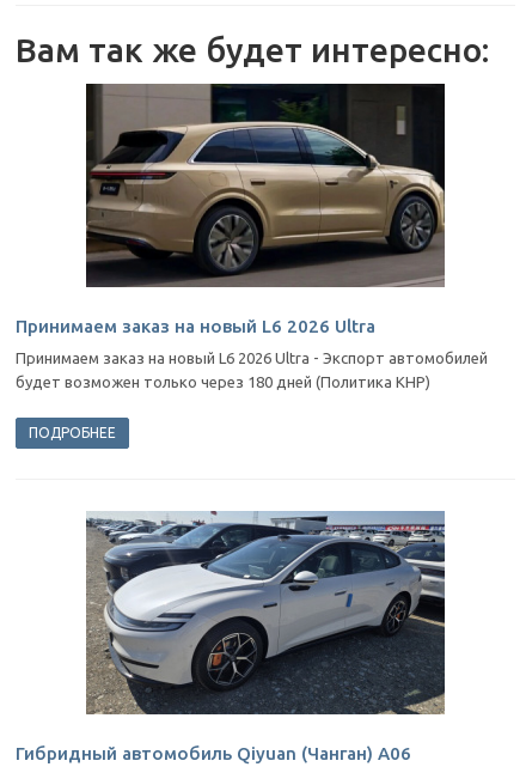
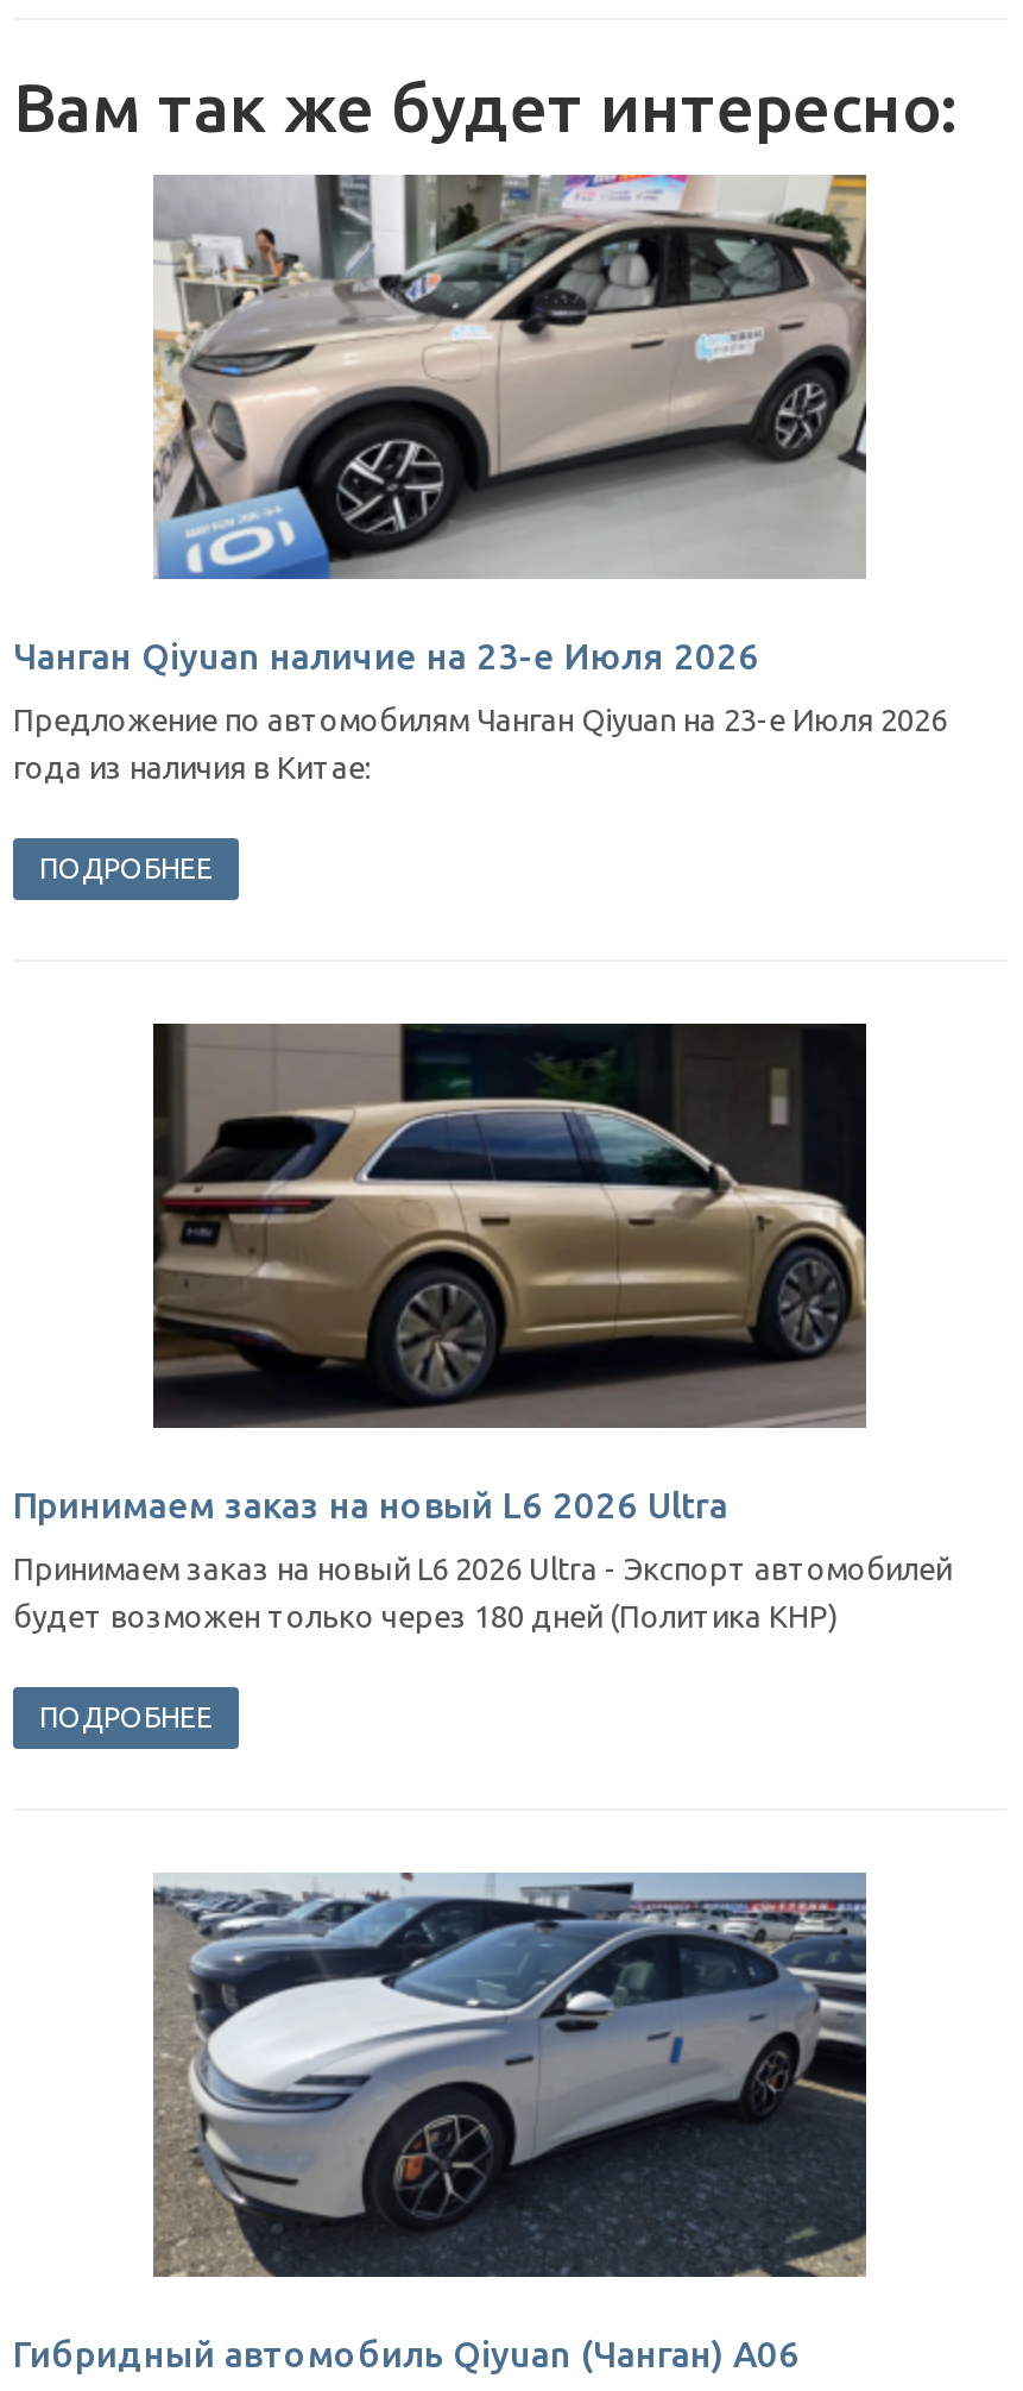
none -> [13,172,947,884] [image] | Чанган Qiyuan наличие на 23-е Июля 2026 | Предложение по автомобилям Чанган Qiyuan на 23-е Июля 2026 | года из наличия в Китае: | ПОДРОБНЕЕ

